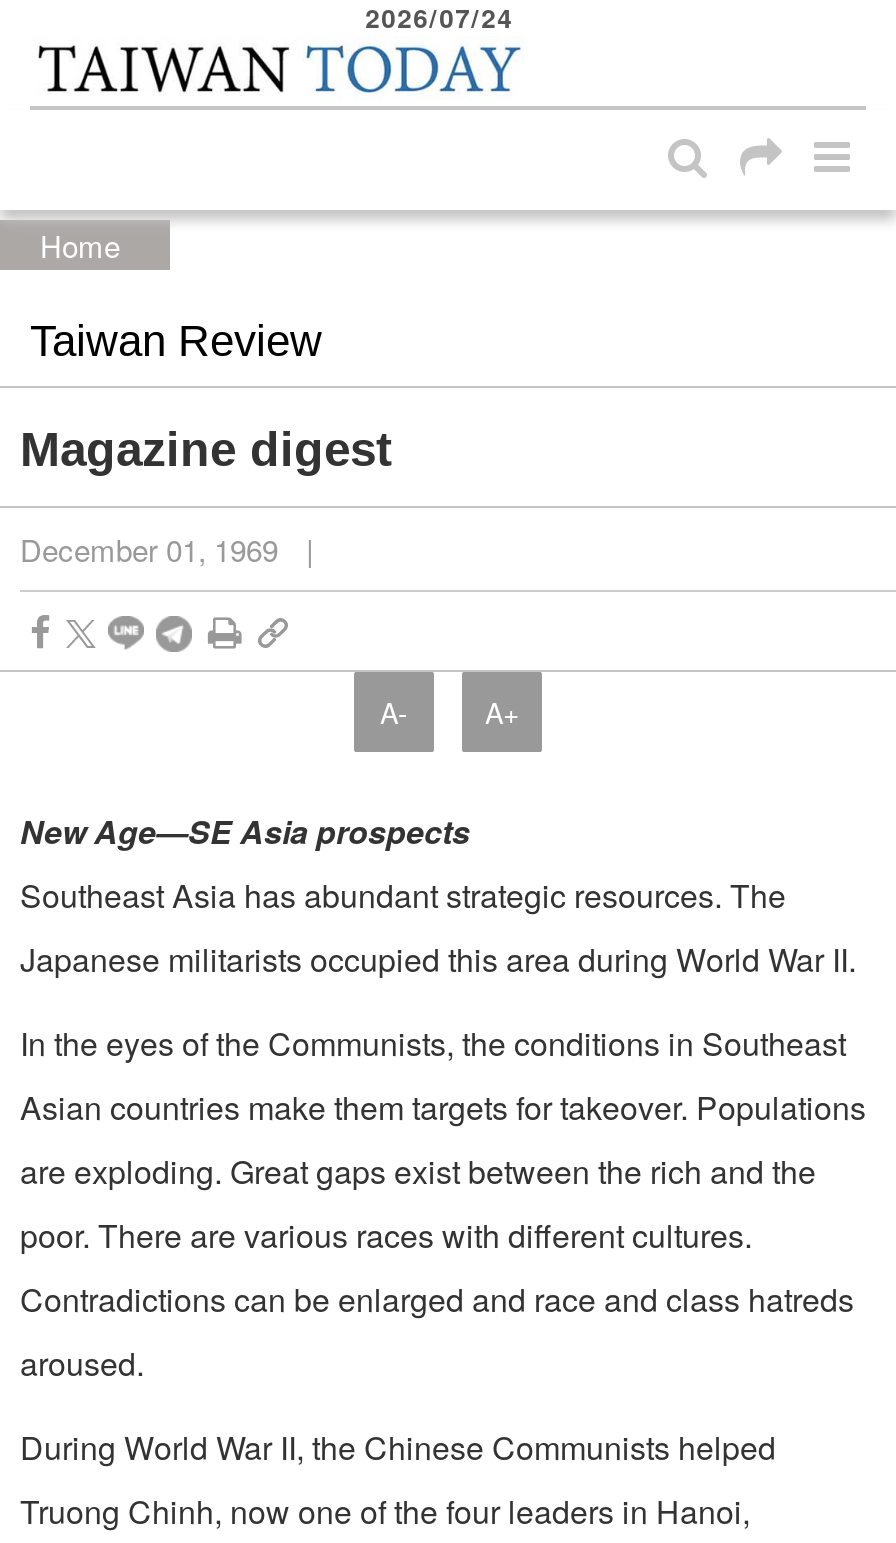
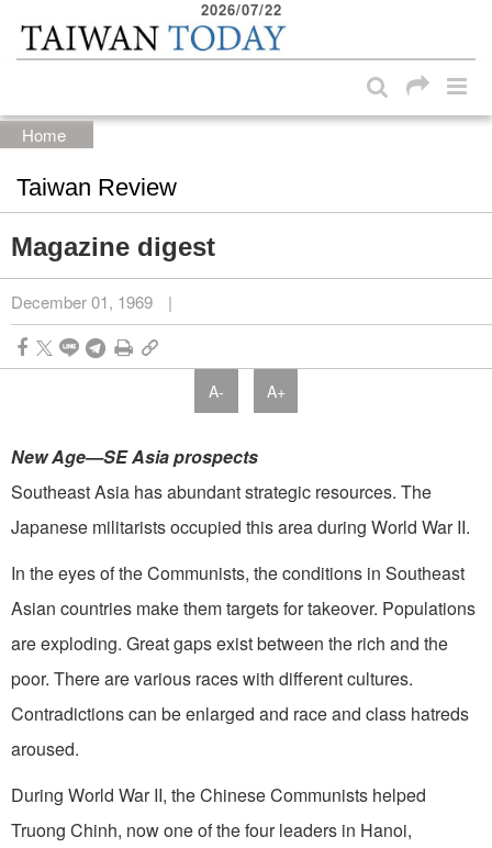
[365,0,513,36] 2026/07/24 -> [201,0,282,20] 2026/07/22

